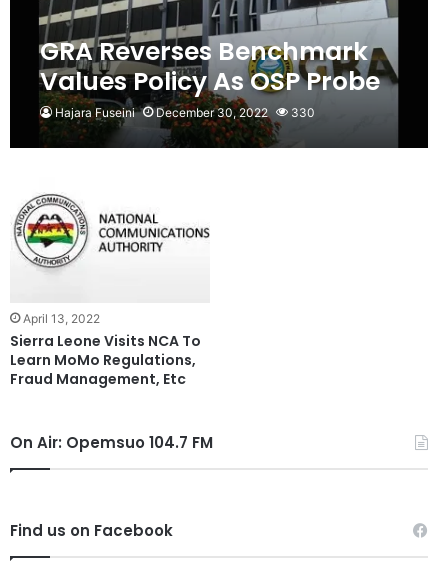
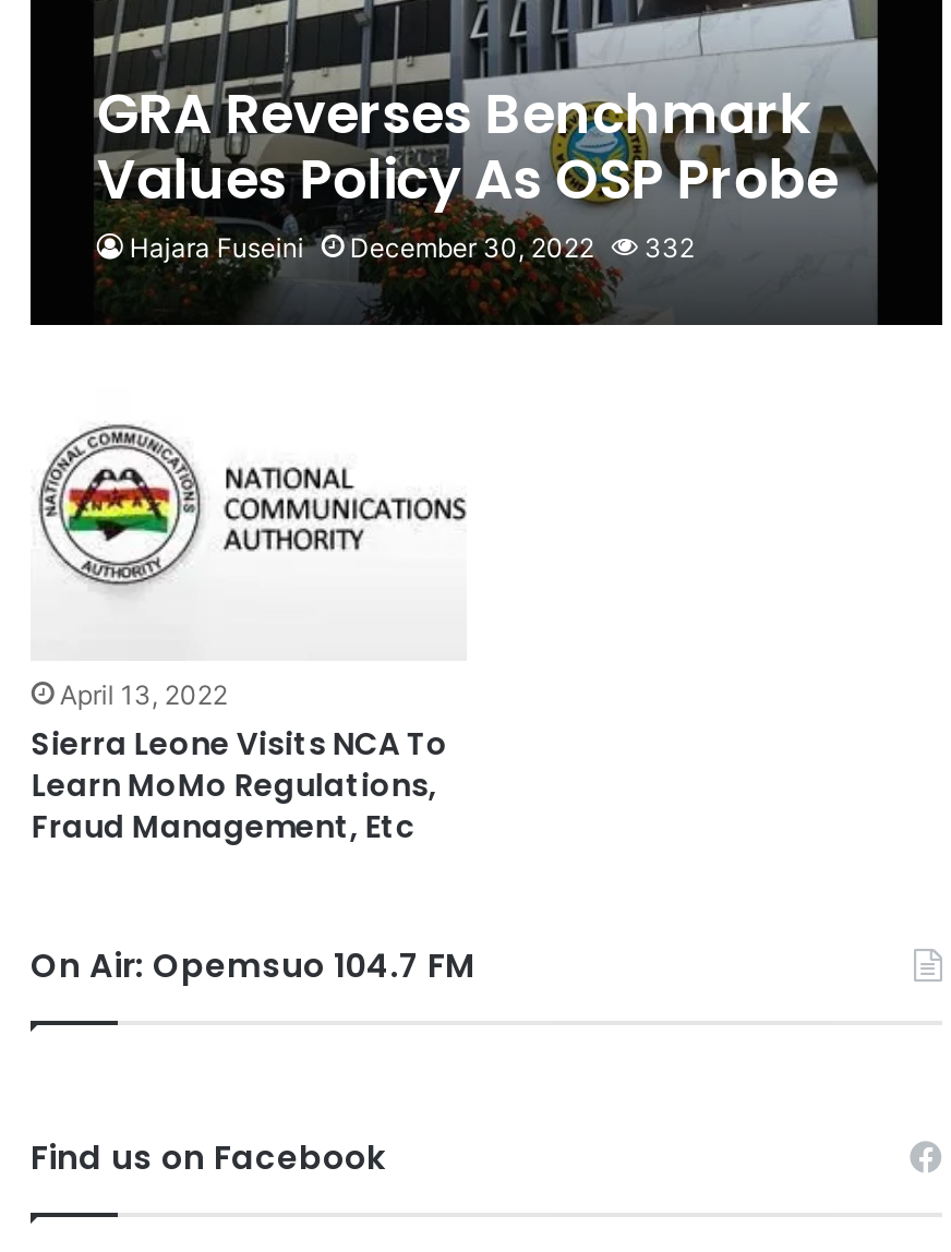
[288,105,315,120] 330 -> [638,230,694,263] 332

